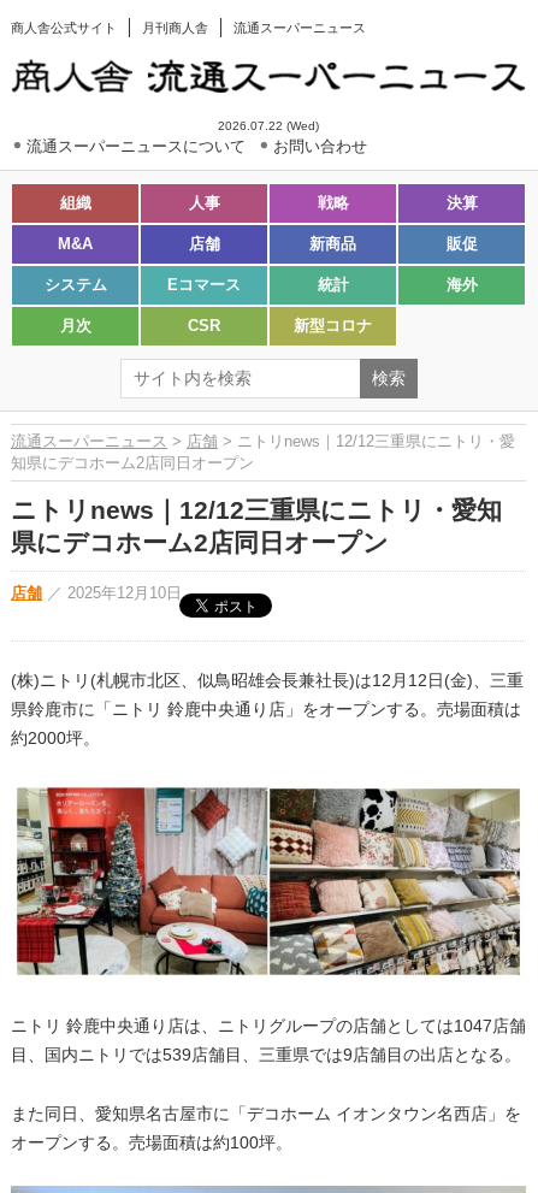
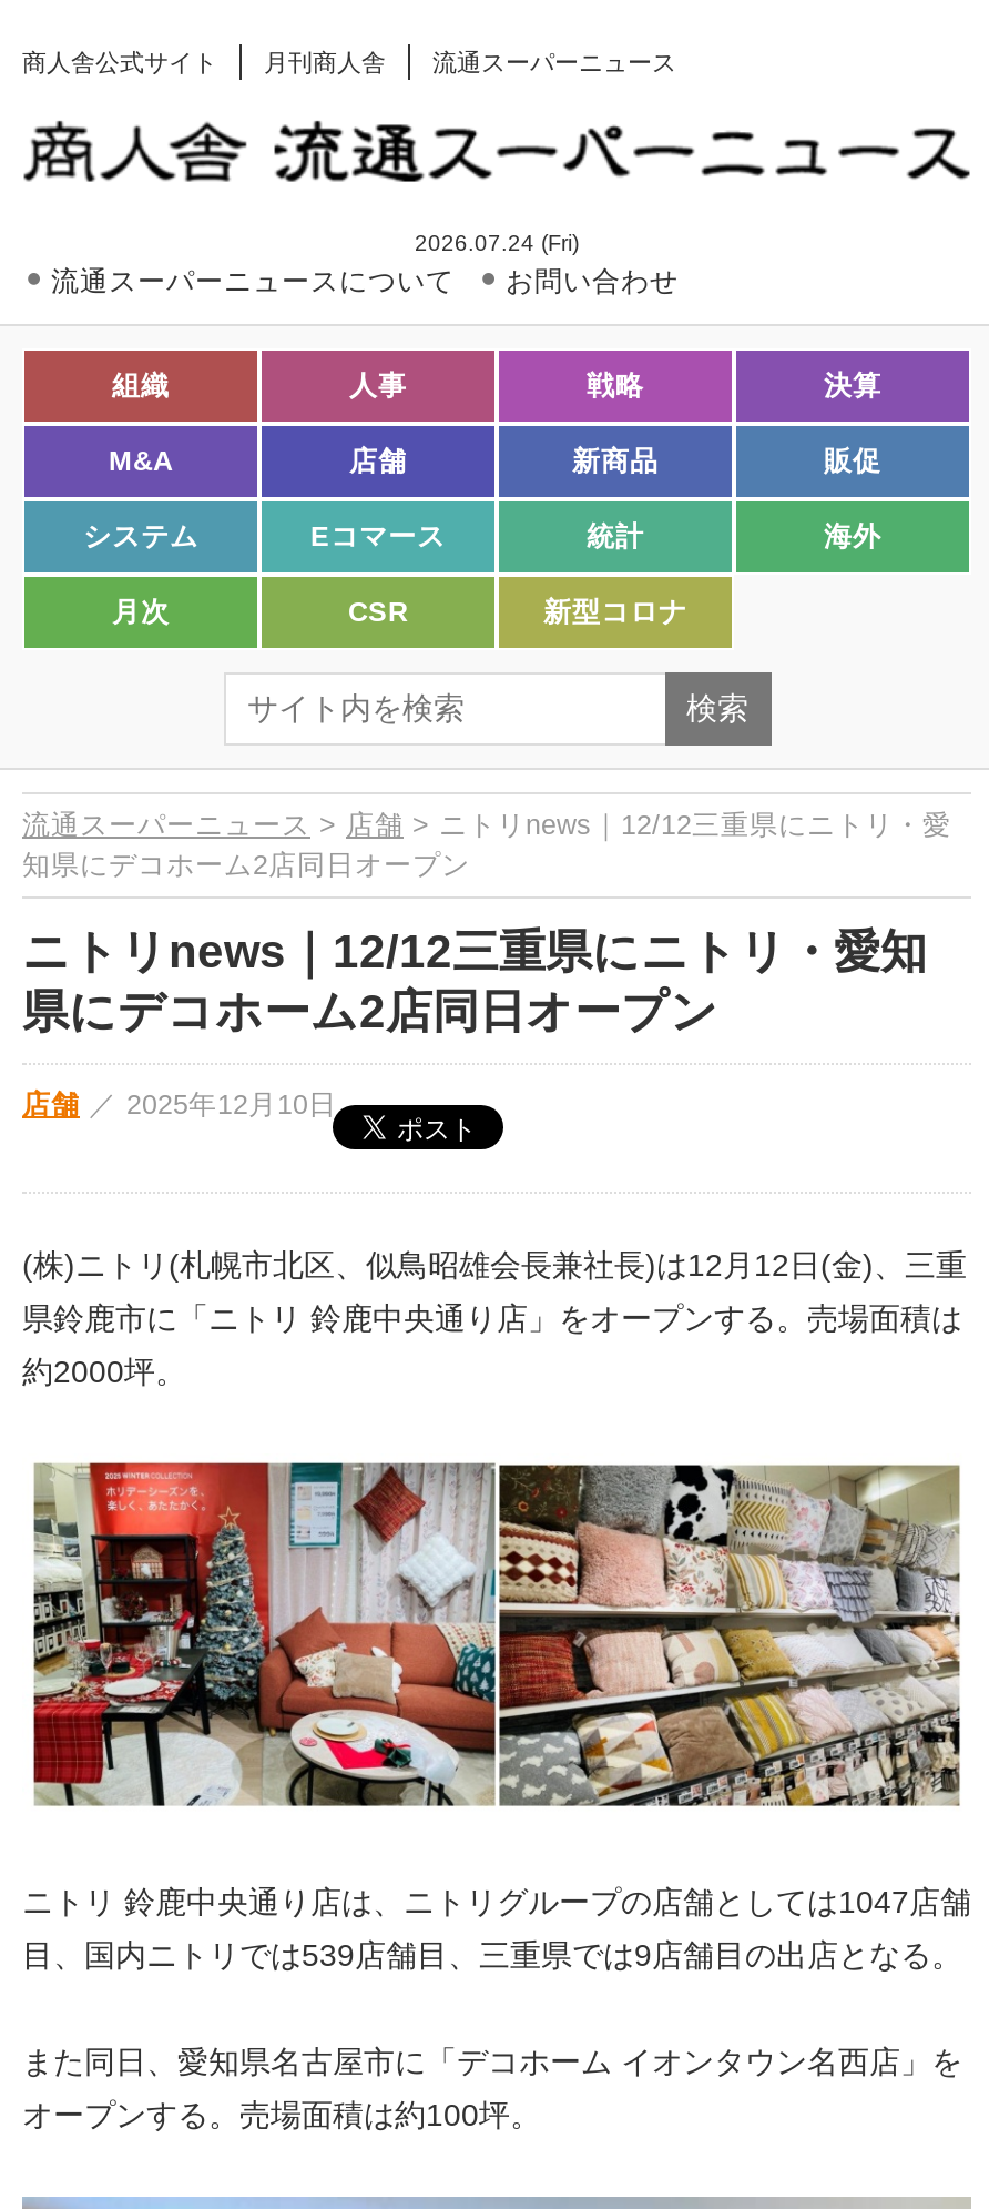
[218,119,319,133] 2026.07.22 (Wed) -> [415,231,579,256] 2026.07.24 (Fri)

